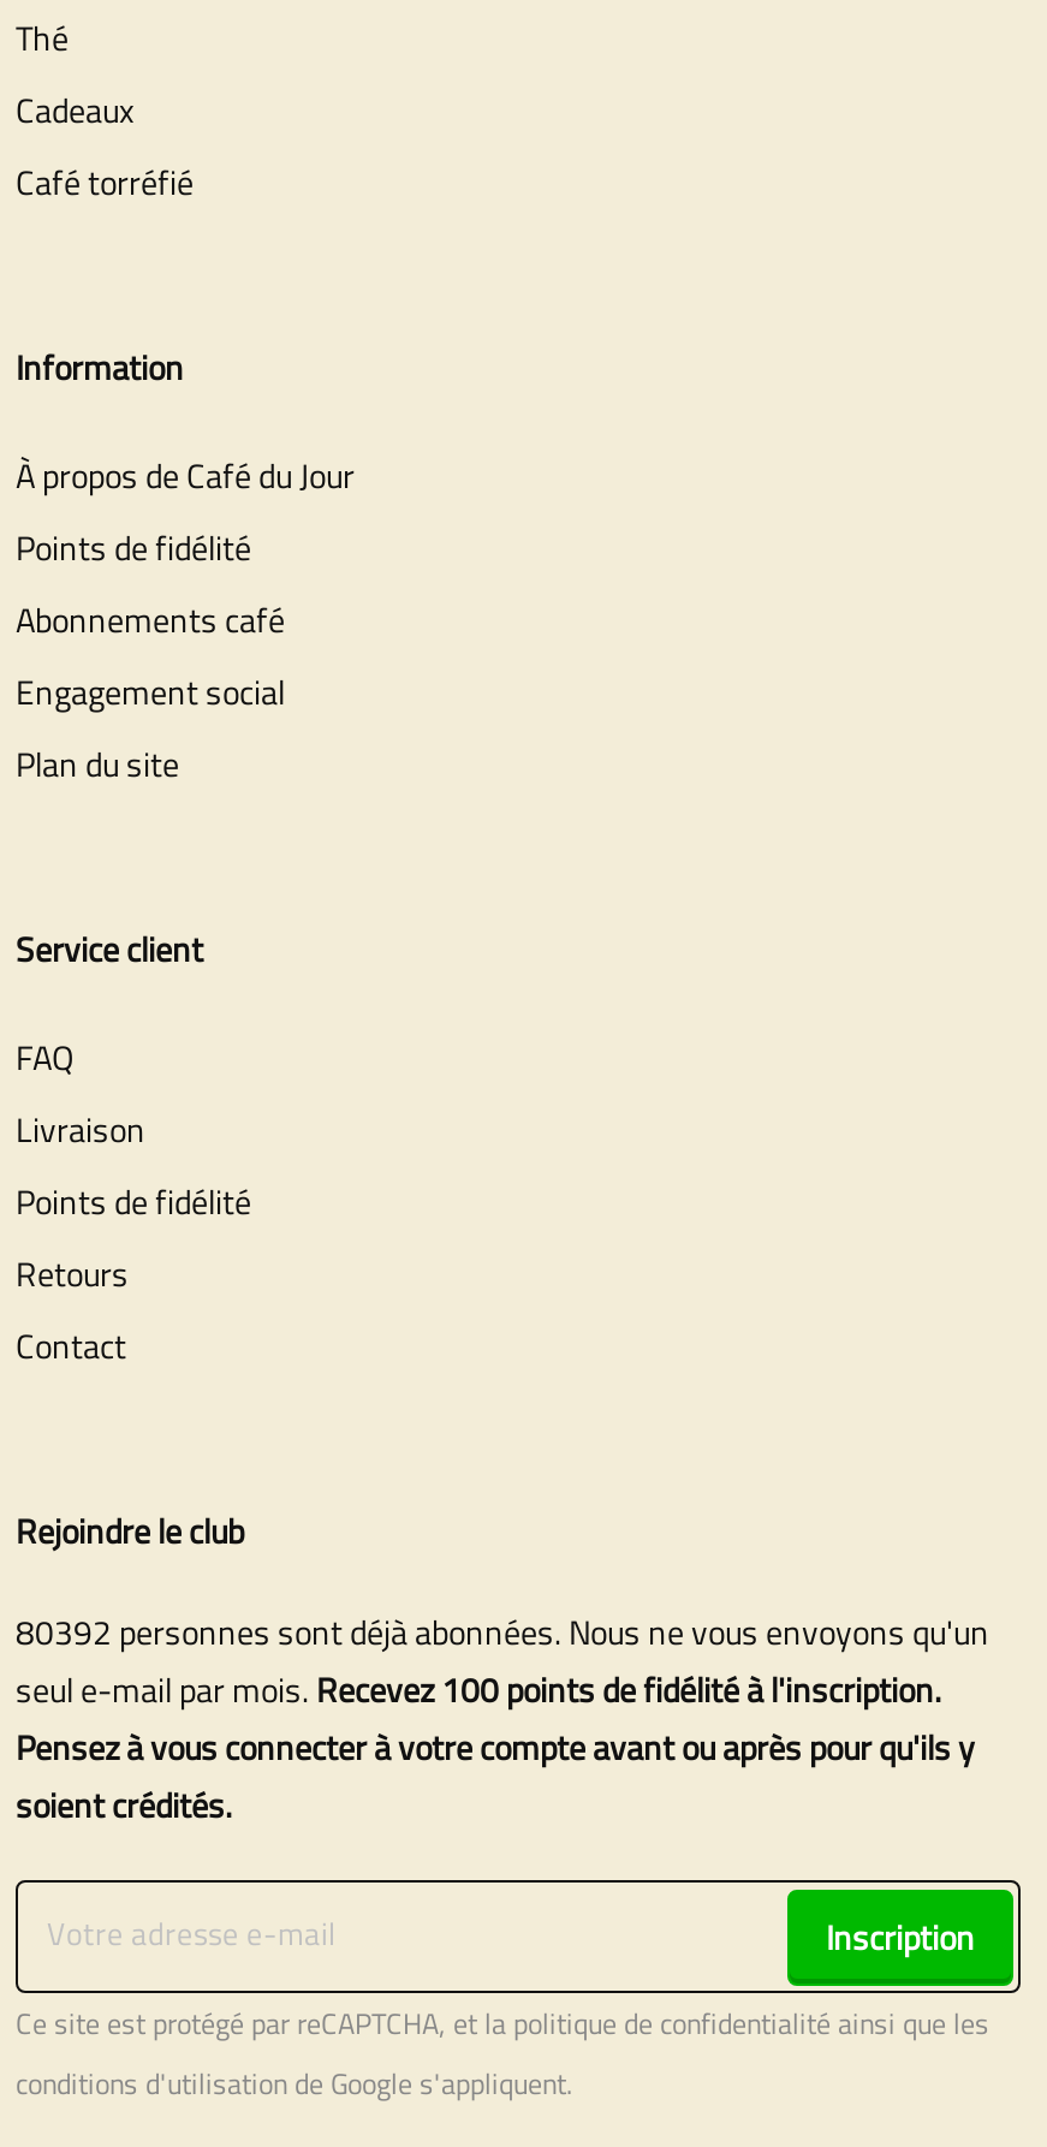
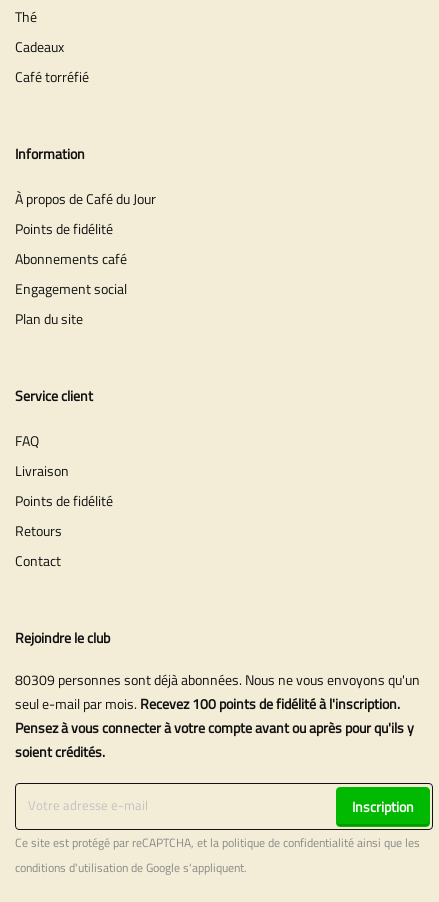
[16,1607,989,1657] 80392 personnes sont déjà abonnées. Nous ne vous envoyons qu'un -> [15,669,420,690] 80309 personnes sont déjà abonnées. Nous ne vous envoyons qu'un

